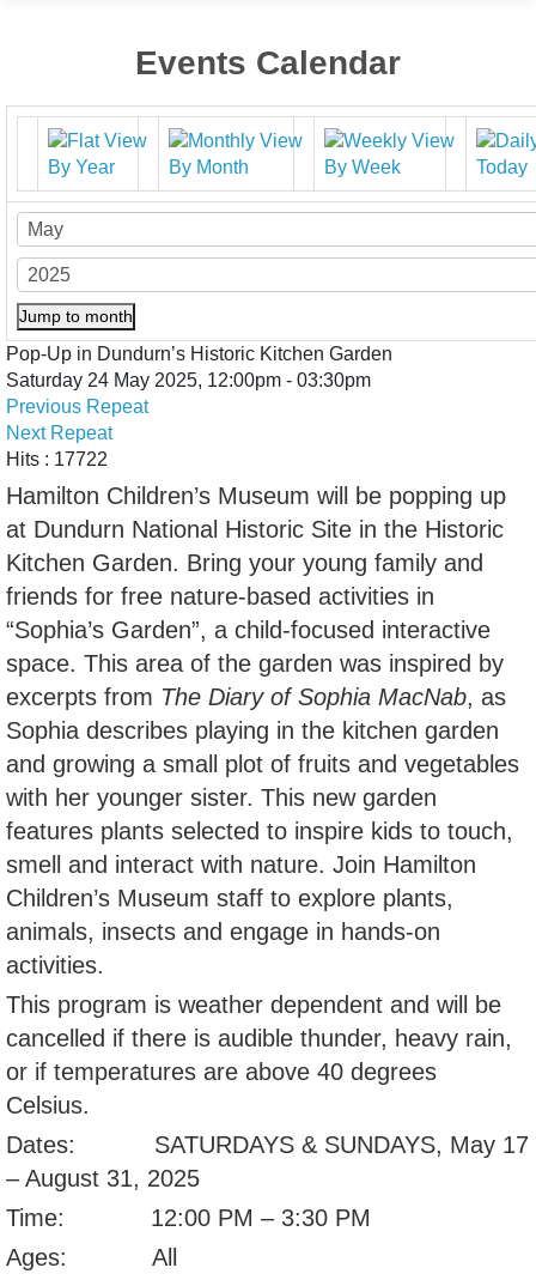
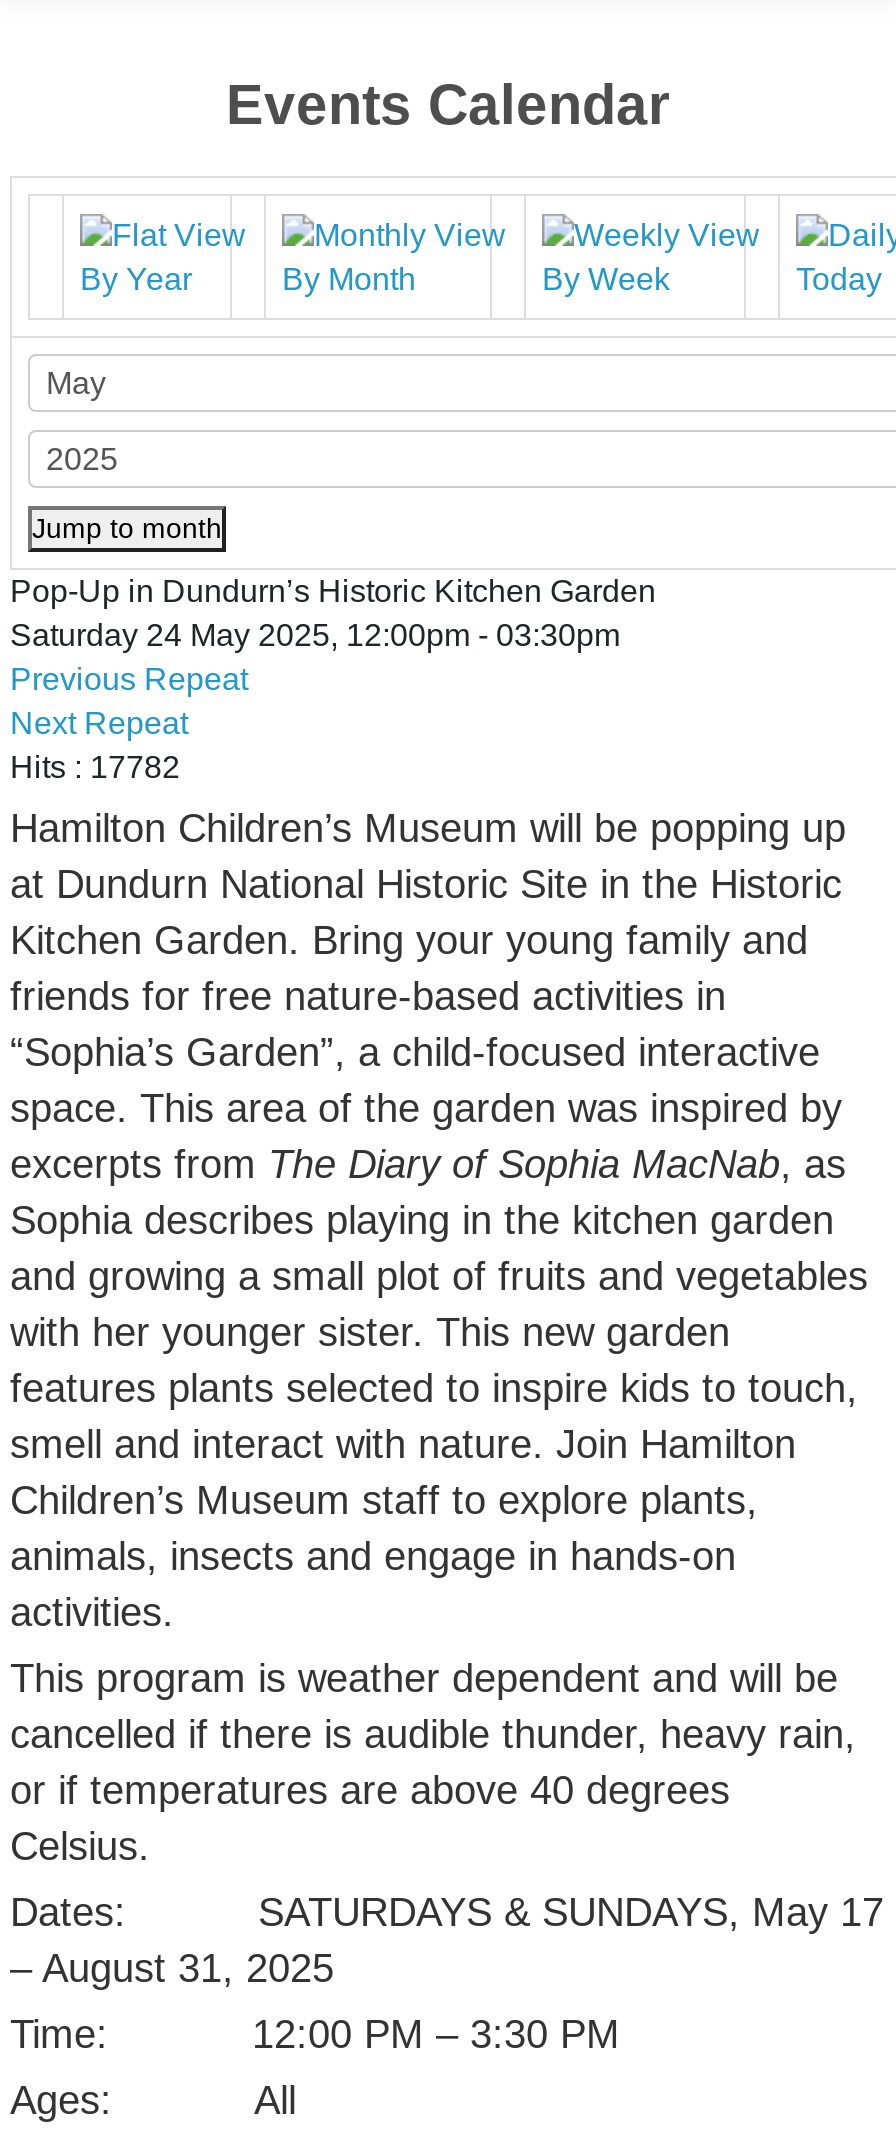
[6,449,108,470] Hits: 17722 -> [10,750,180,784] Hits: 17782

